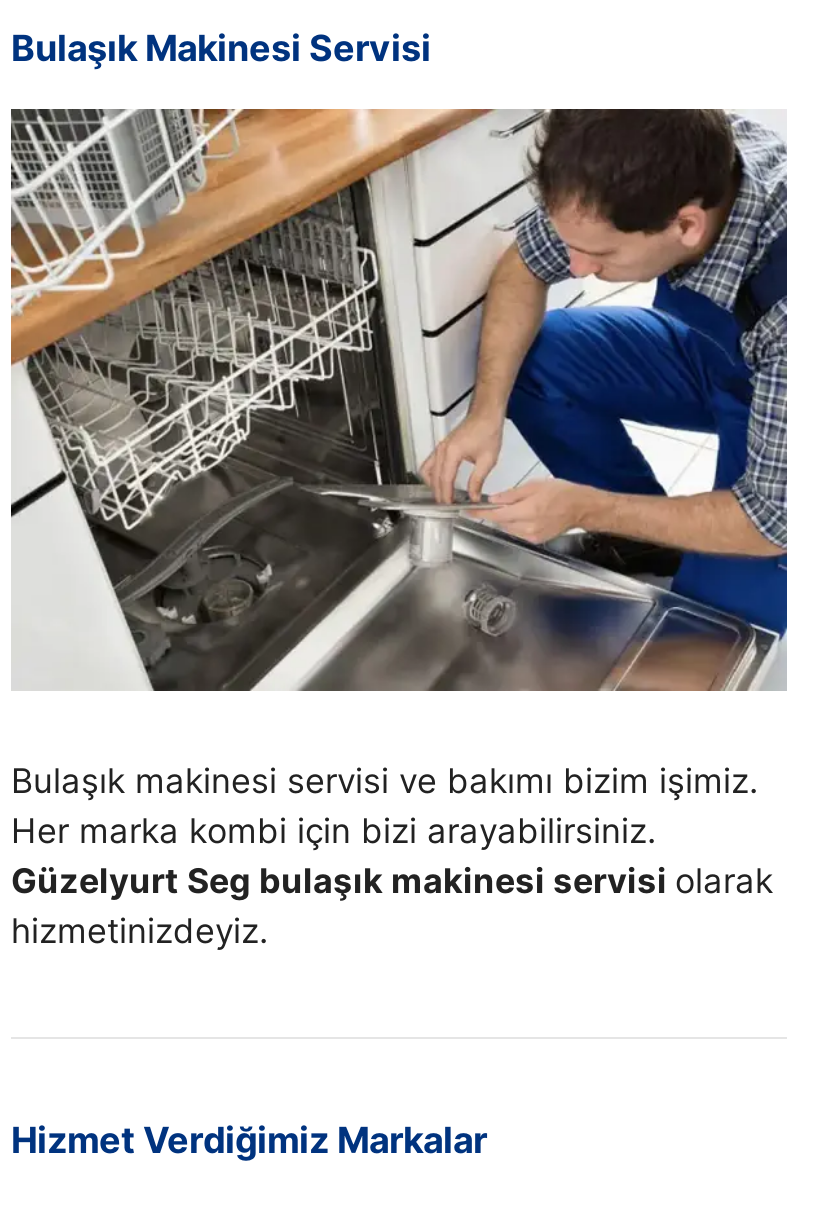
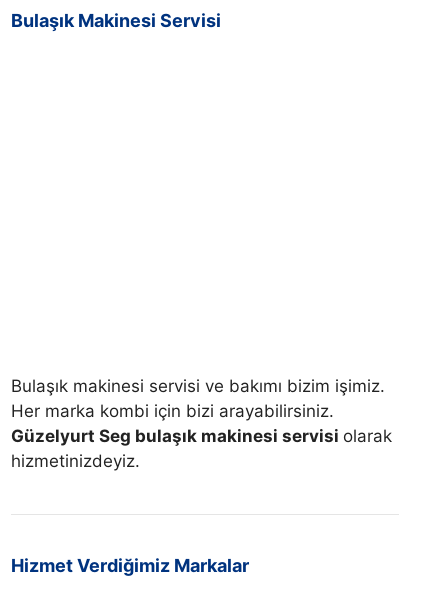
[9,106,789,694] [image] -> none

